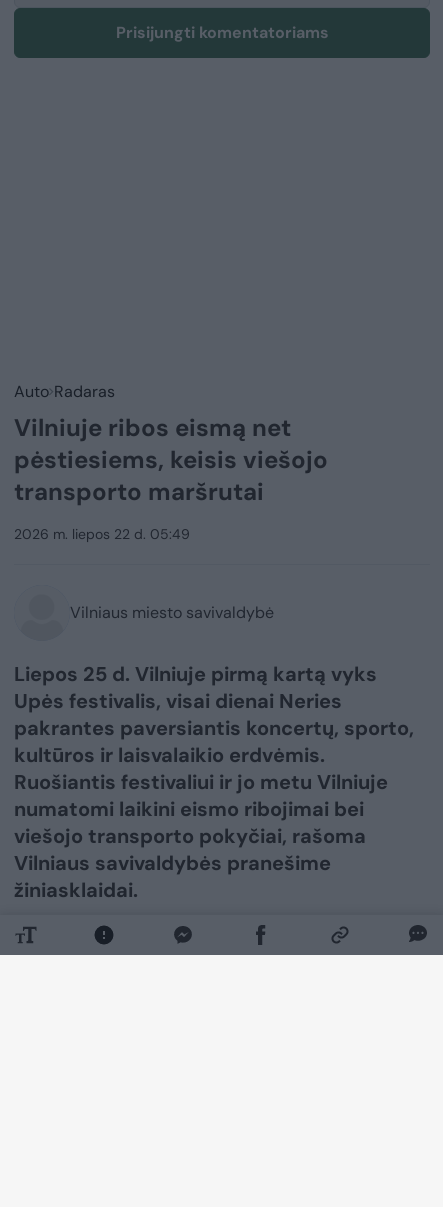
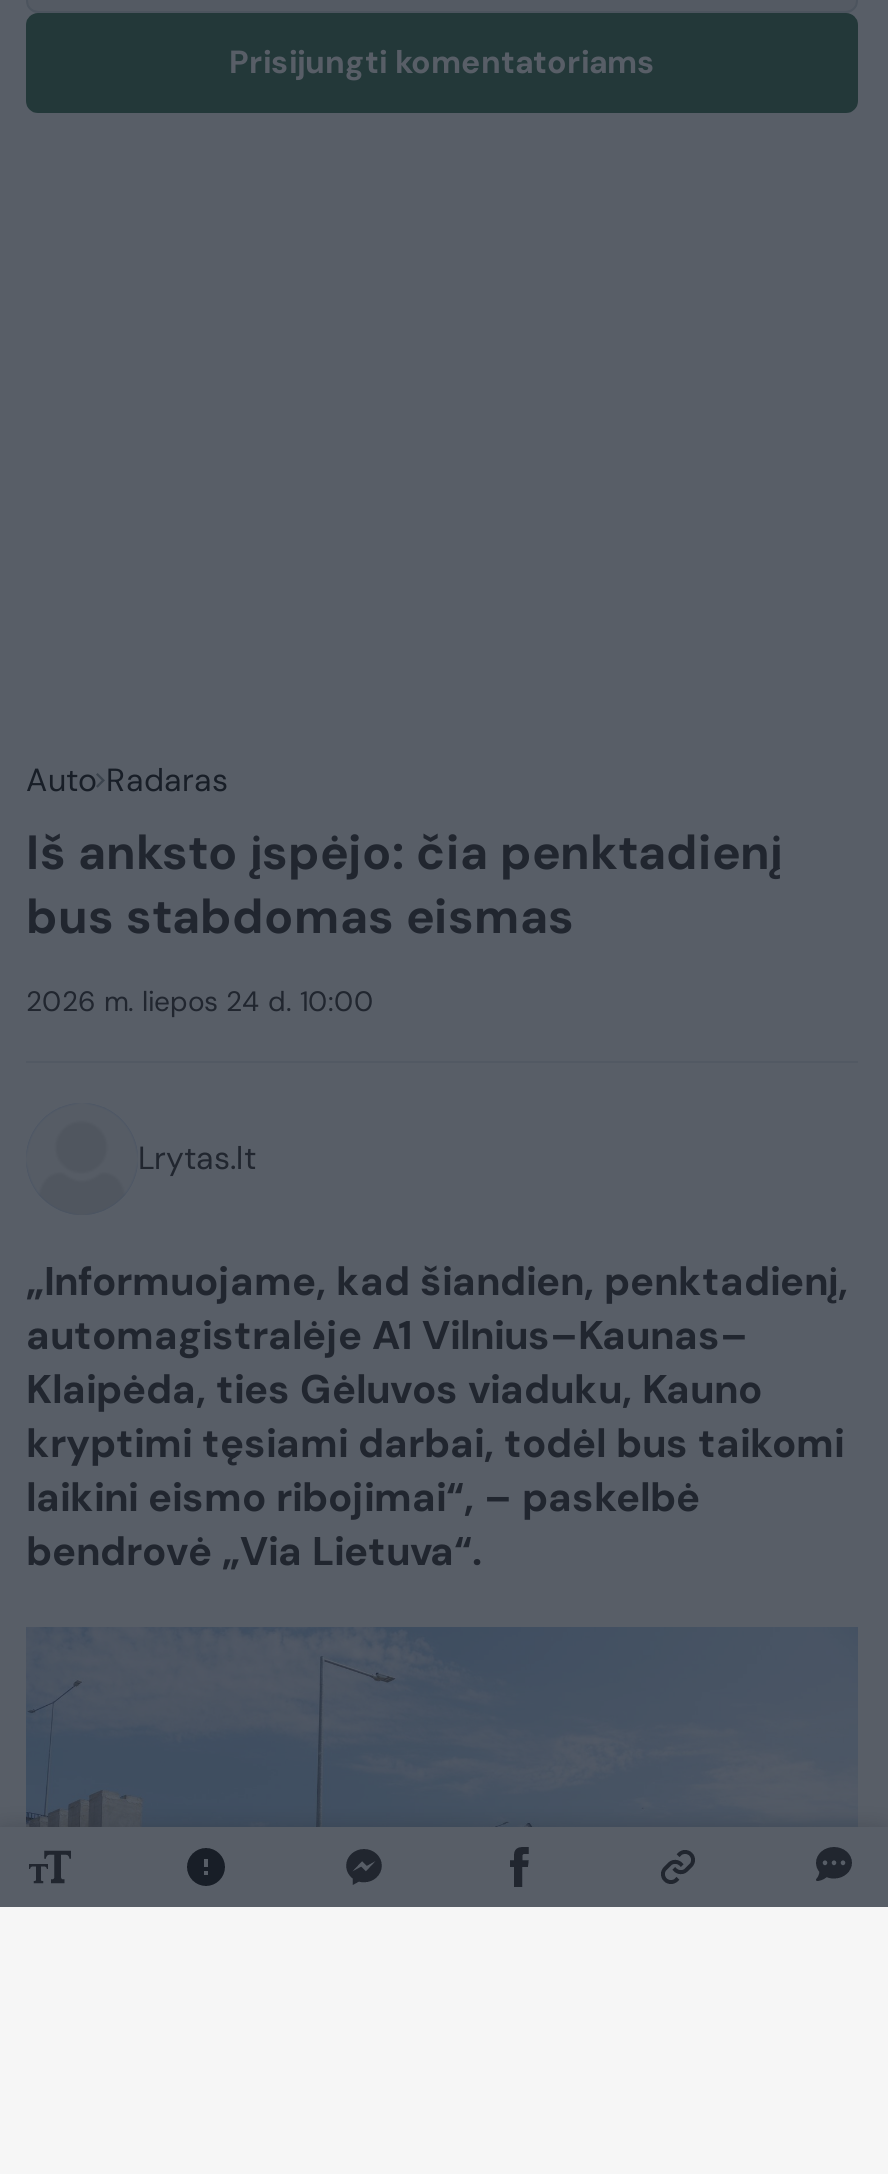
[14,412,328,507] Vilniuje ribos eismą net | pėstiesiems, keisis viešojo | transporto maršrutai -> [26,822,782,948] Iš anksto įspėjo: čia penktadienį | bus stabdomas eismas
[14,525,190,543] 2026 m. liepos 22 d. 05:49 -> [26,984,374,1020] 2026 m. liepos 24 d. 10:00
[70,602,274,623] Vilniaus miesto savivaldybė -> [138,1138,256,1180] Lrytas.lt
[14,661,414,903] Liepos 25 d. Vilniuje pirmą kartą vyks | Upės festivalis, visai dienai Neries | pakrantes paversiantis koncertų, sporto, | kultūros ir laisvalaikio erdvėmis. | Ruošiantis festivaliui ir jo metu Vilniuje | numatomi laikini eismo ribojimai bei | viešojo transporto pokyčiai, rašoma | Vilniaus savivaldybės pranešime | žiniasklaidai. -> [26,1256,848,1578] „Informuojame, kad šiandien, penktadienį, | automagistralėje A1 Vilnius–Kaunas– | Klaipėda, ties Gėluvos viaduku, Kauno | kryptimi tęsiami darbai, todėl bus taikomi | laikini eismo ribojimai“, – paskelbė | bendrovė „Via Lietuva“.

